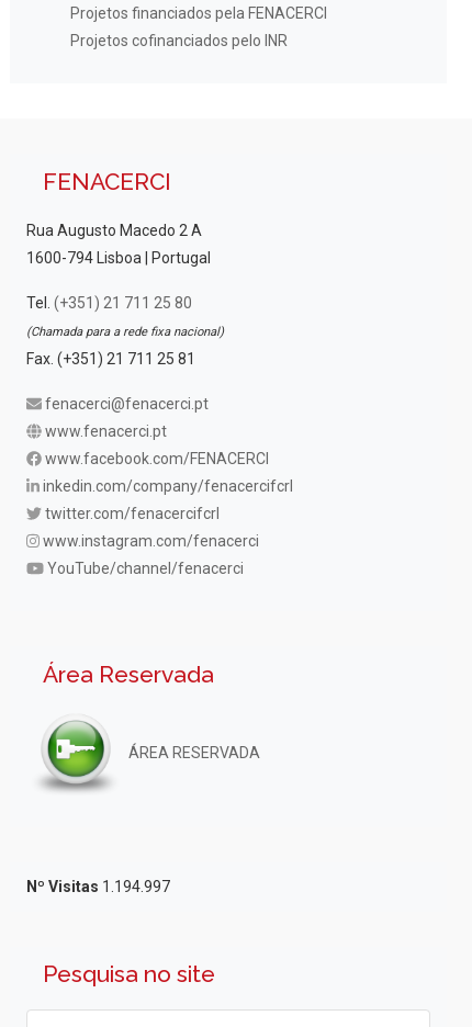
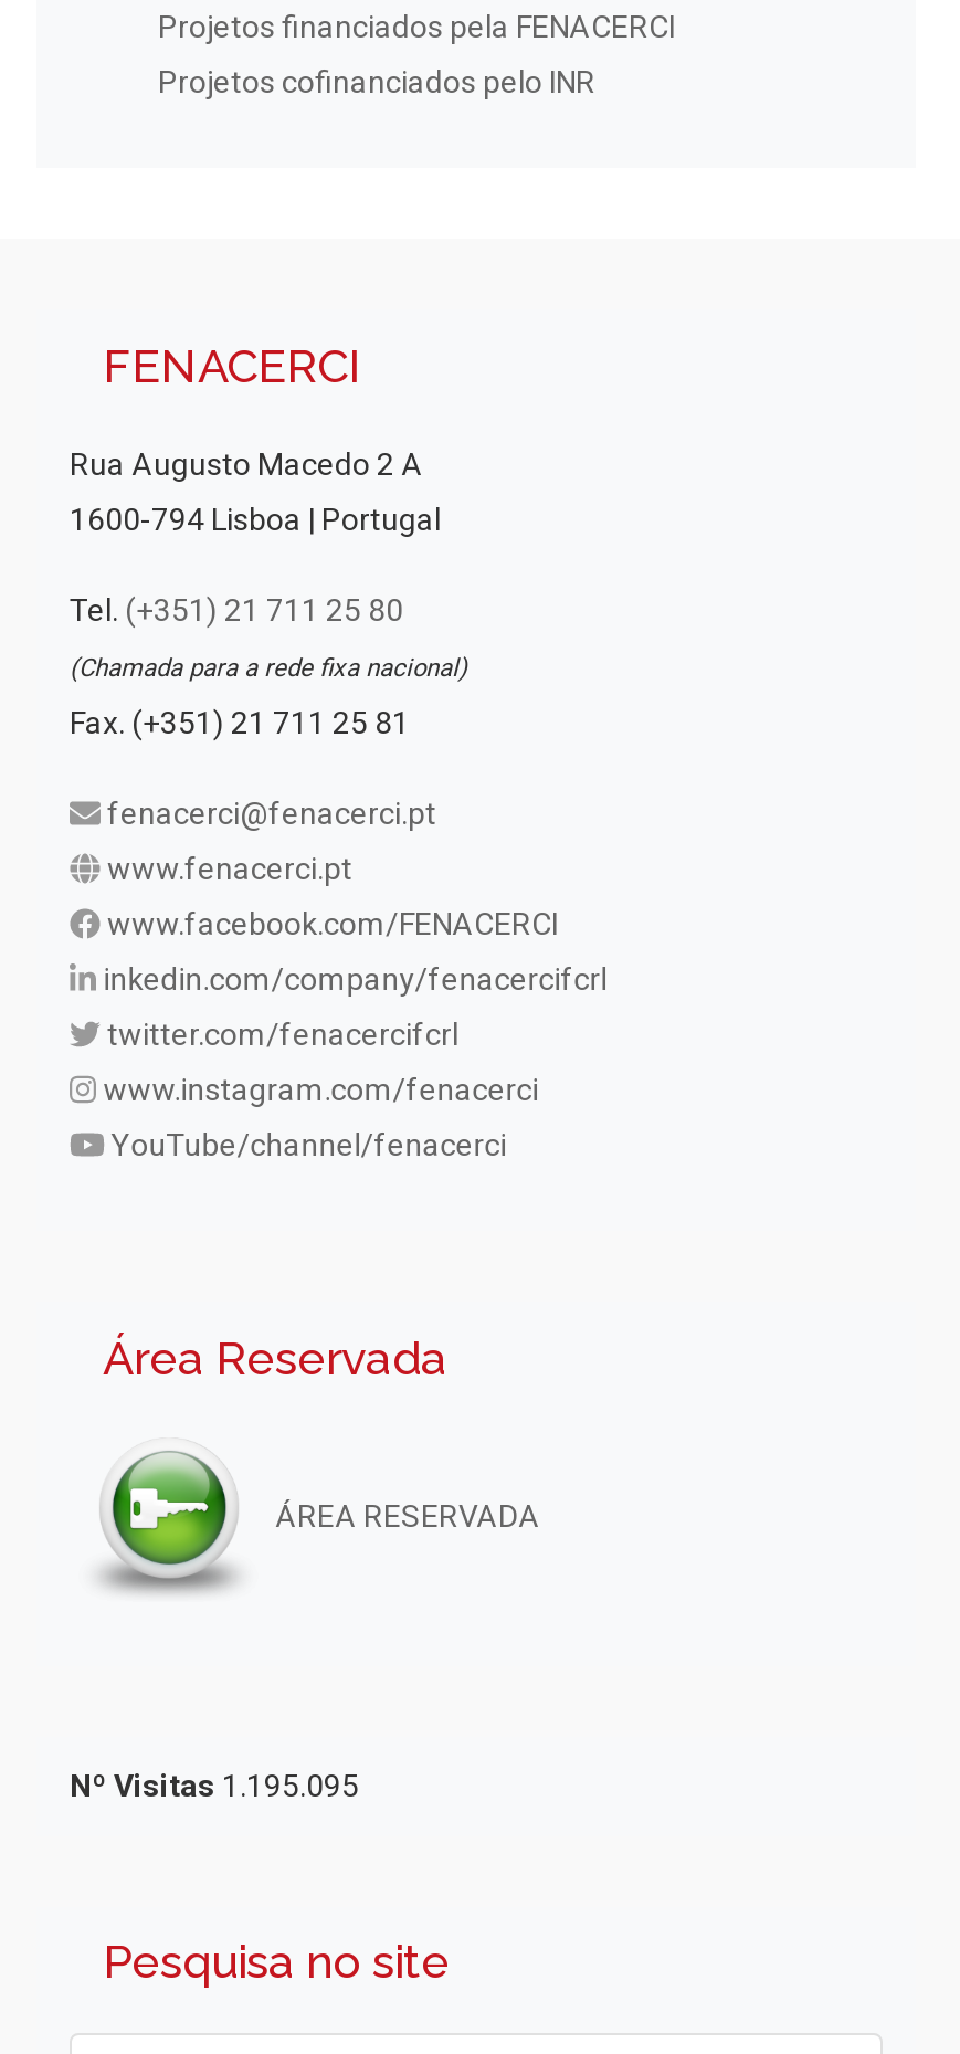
[26,877,170,895] Nº Visitas 1.194.997 -> [70,1767,359,1802] Nº Visitas 1.195.095

